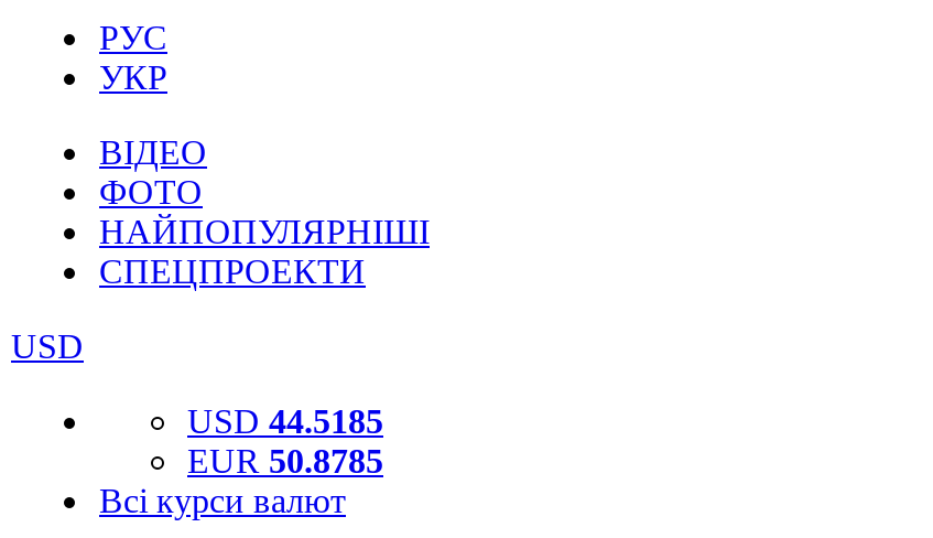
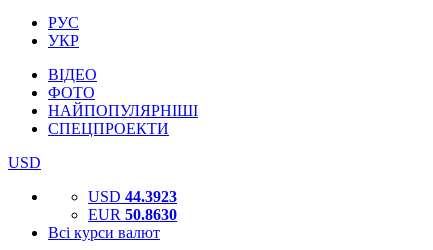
[187,402,383,440] USD 44.5185 -> [88,188,177,205] USD 44.3923
[187,442,383,480] EUR 50.8785 -> [88,206,177,223] EUR 50.8630

